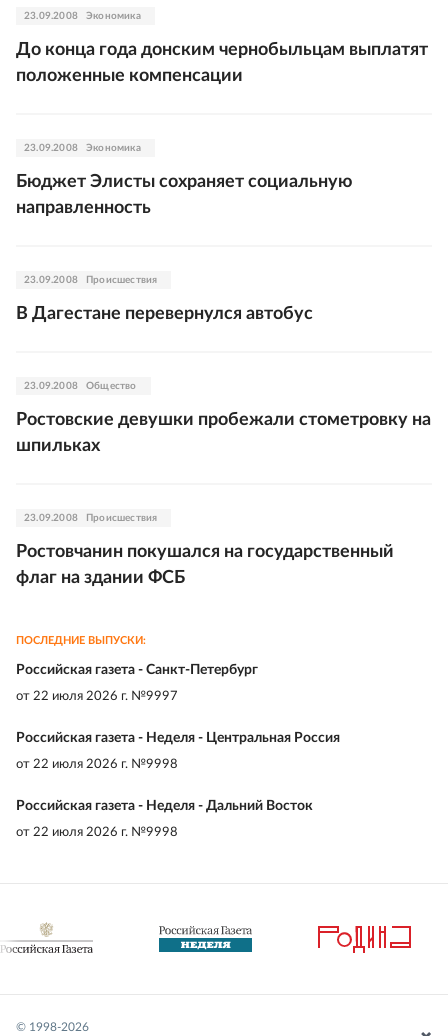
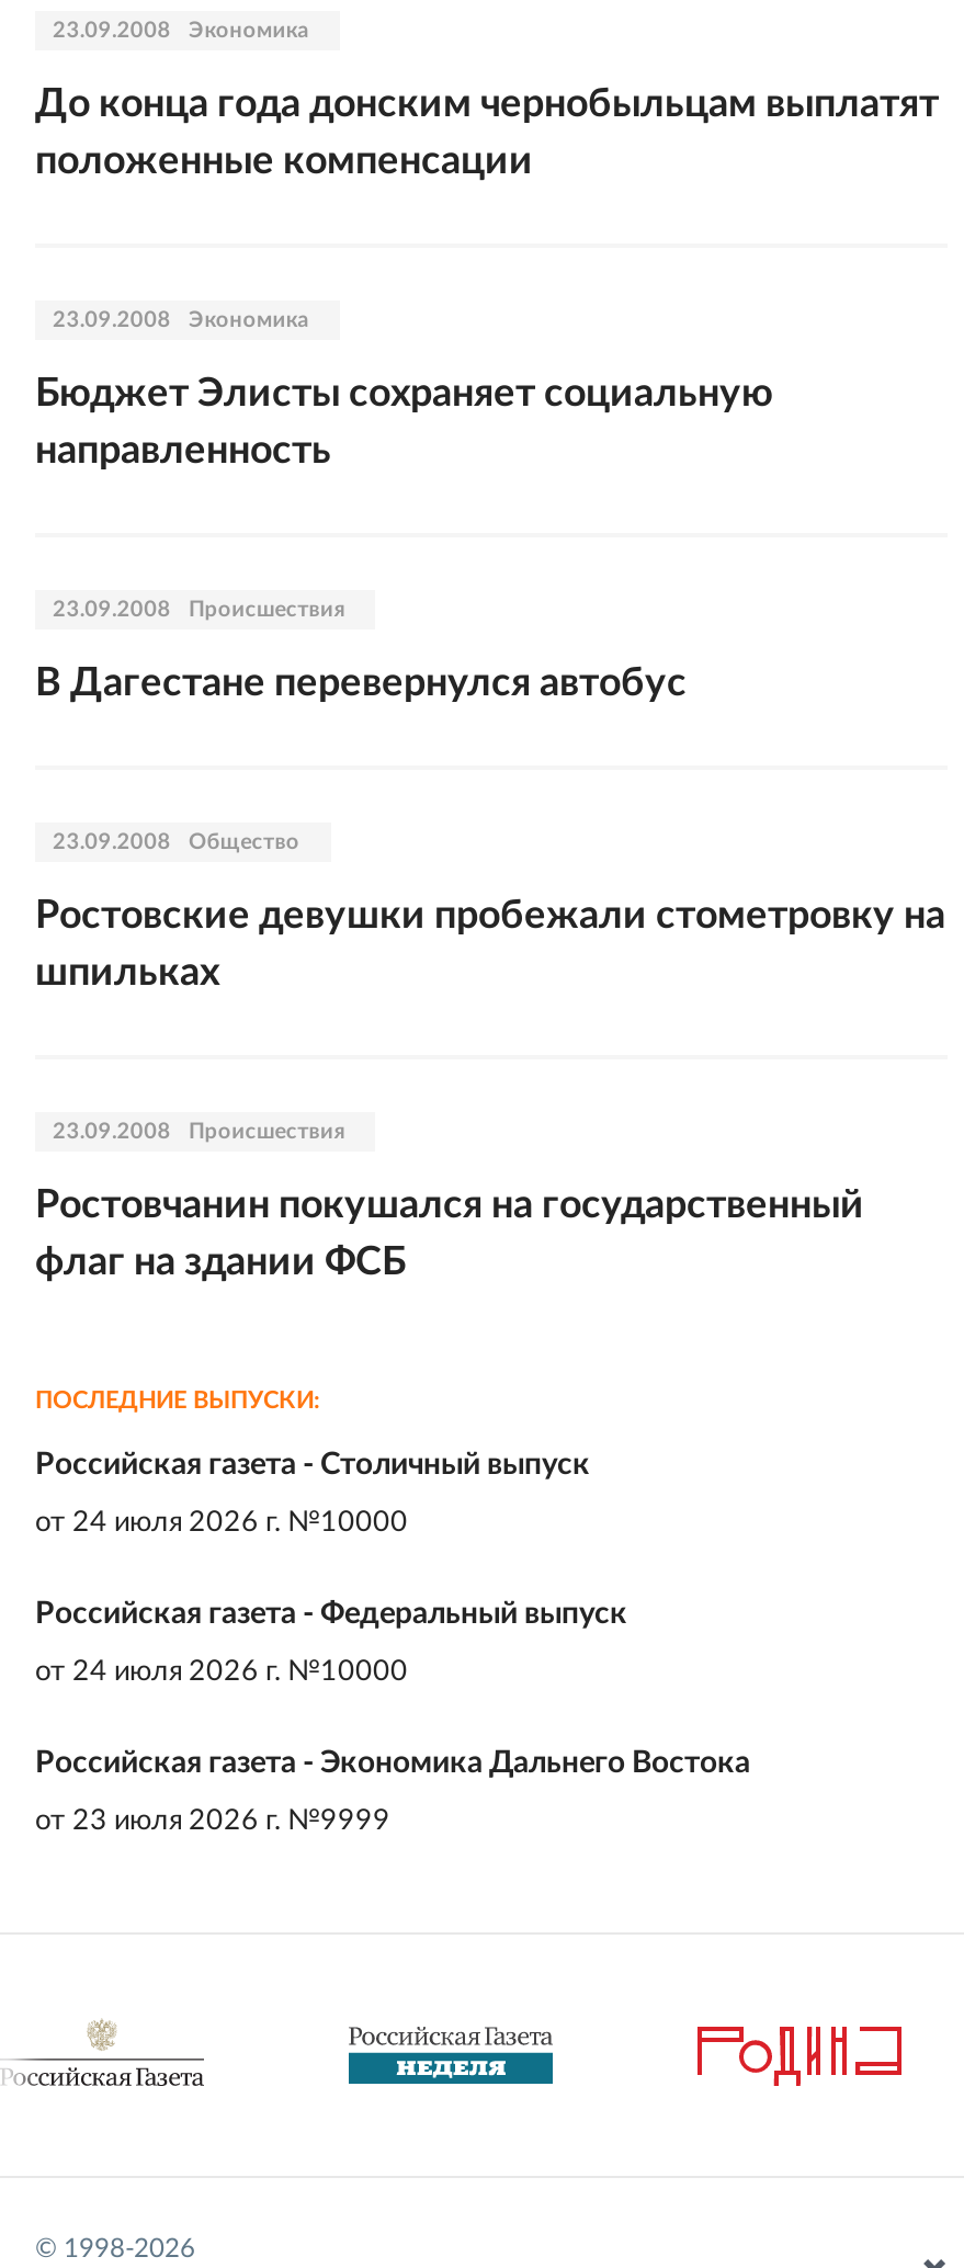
[16,663,258,677] Российская газета - Санкт-Петербург -> [35,1450,590,1481] Российская газета - Столичный выпуск
[16,690,178,703] от 22 июля 2026 г. №9997 -> [35,1509,408,1538] от 24 июля 2026 г. №10000
[16,731,340,745] Российская газета - Неделя - Центральная Россия -> [35,1599,627,1630] Российская газета - Федеральный выпуск
[16,758,178,771] от 22 июля 2026 г. №9998 -> [35,1658,408,1687] от 24 июля 2026 г. №10000
[16,799,313,813] Российская газета - Неделя - Дальний Восток -> [35,1748,750,1779] Российская газета - Экономика Дальнего Востока
[16,826,178,839] от 22 июля 2026 г. №9998 -> [35,1807,390,1836] от 23 июля 2026 г. №9999

